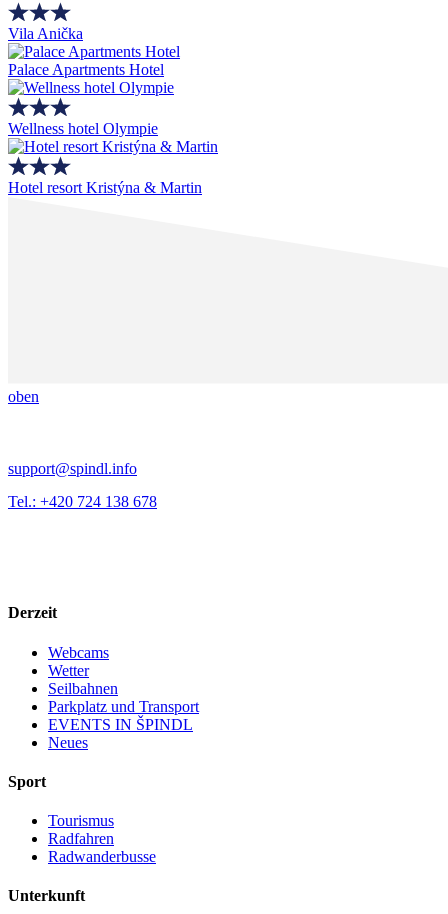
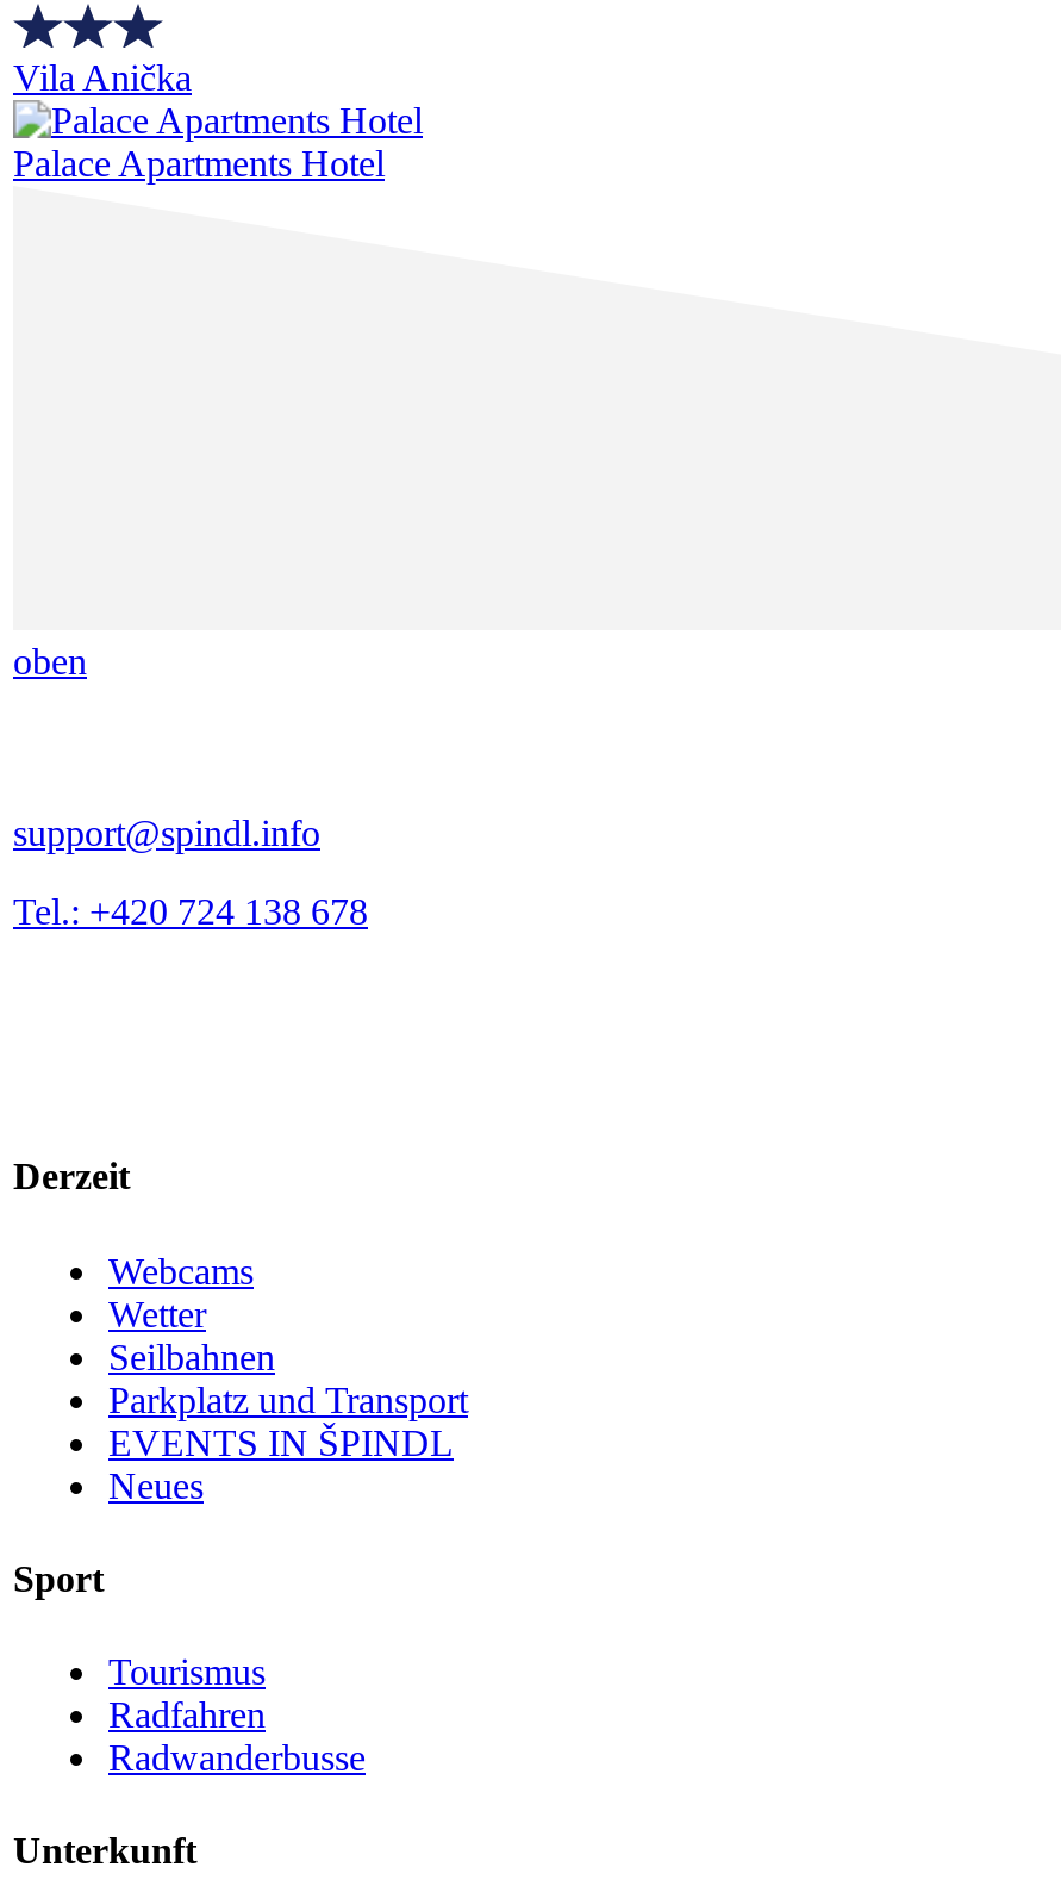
[7,81,202,196] [image] | Wellness hotel Olympie | Hotel resort Kristýna & Martin -> none
[7,140,219,172] [image] -> none

